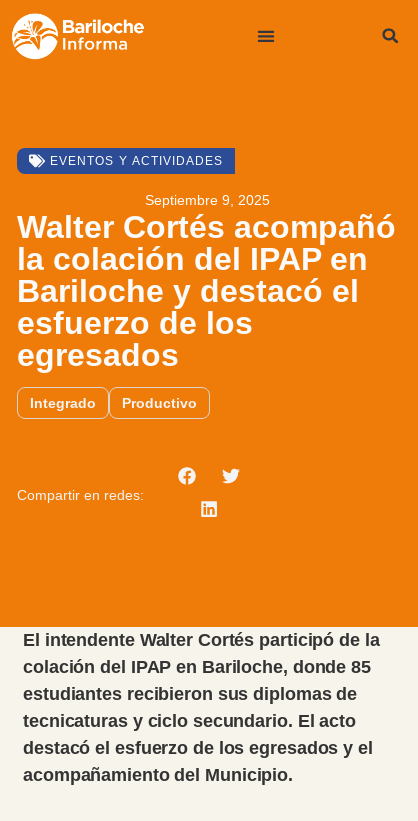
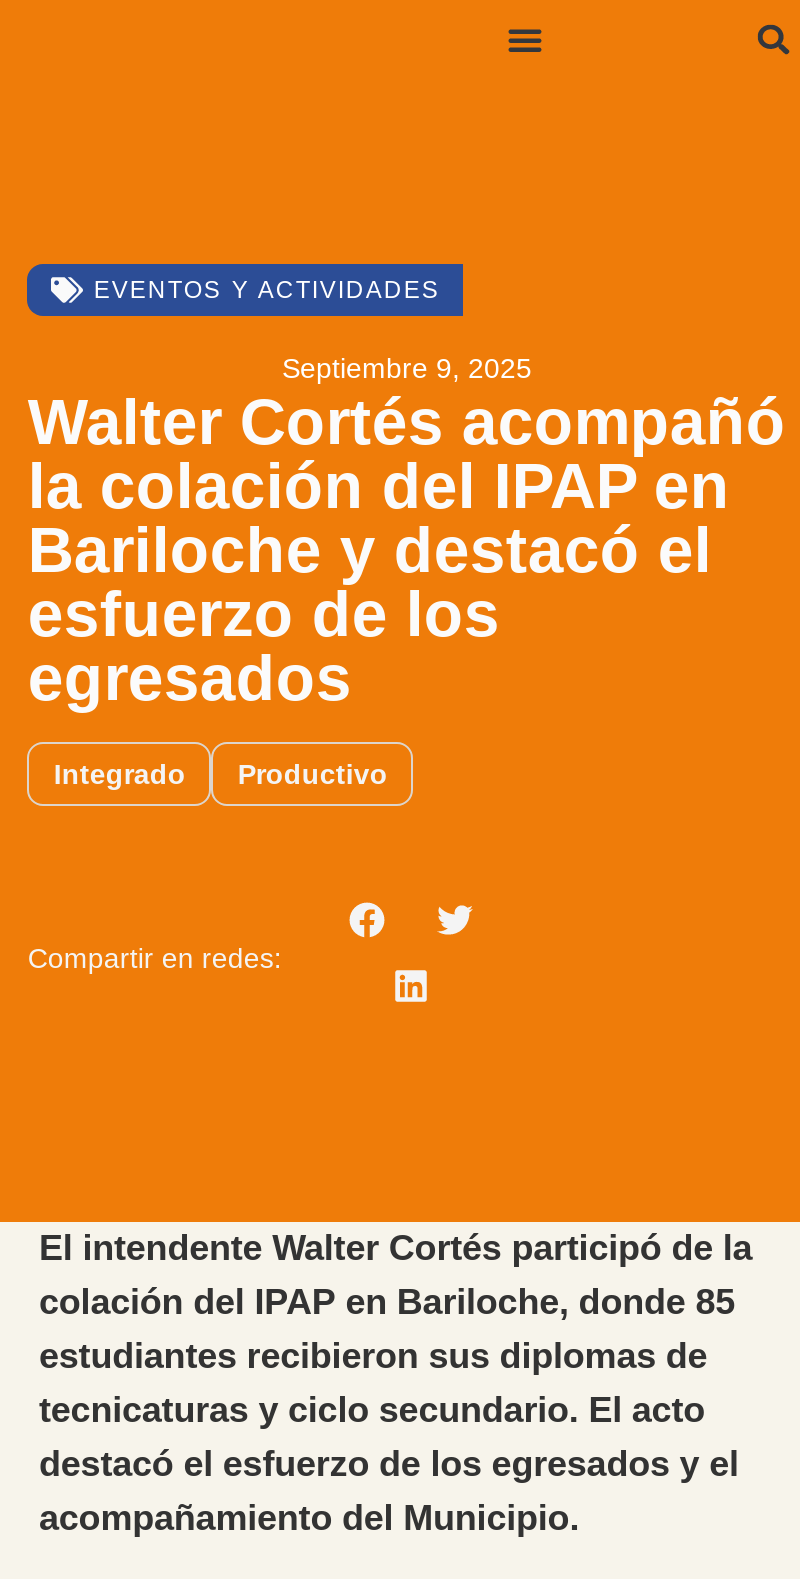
[11,12,145,60] [image] -> none

